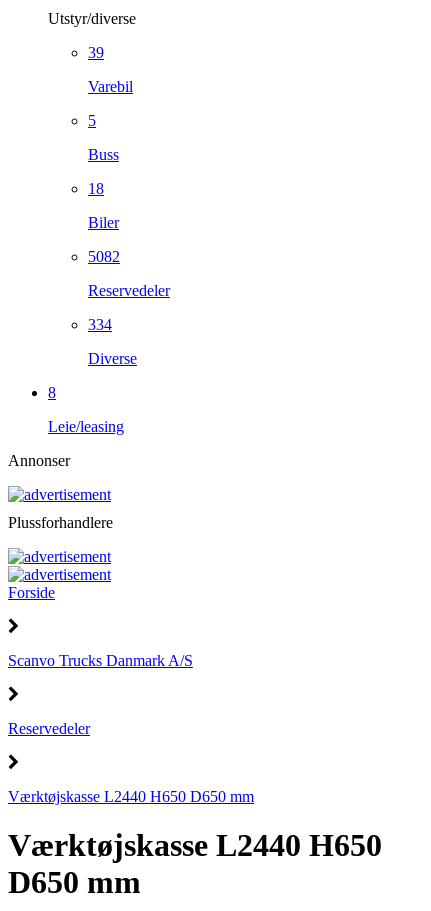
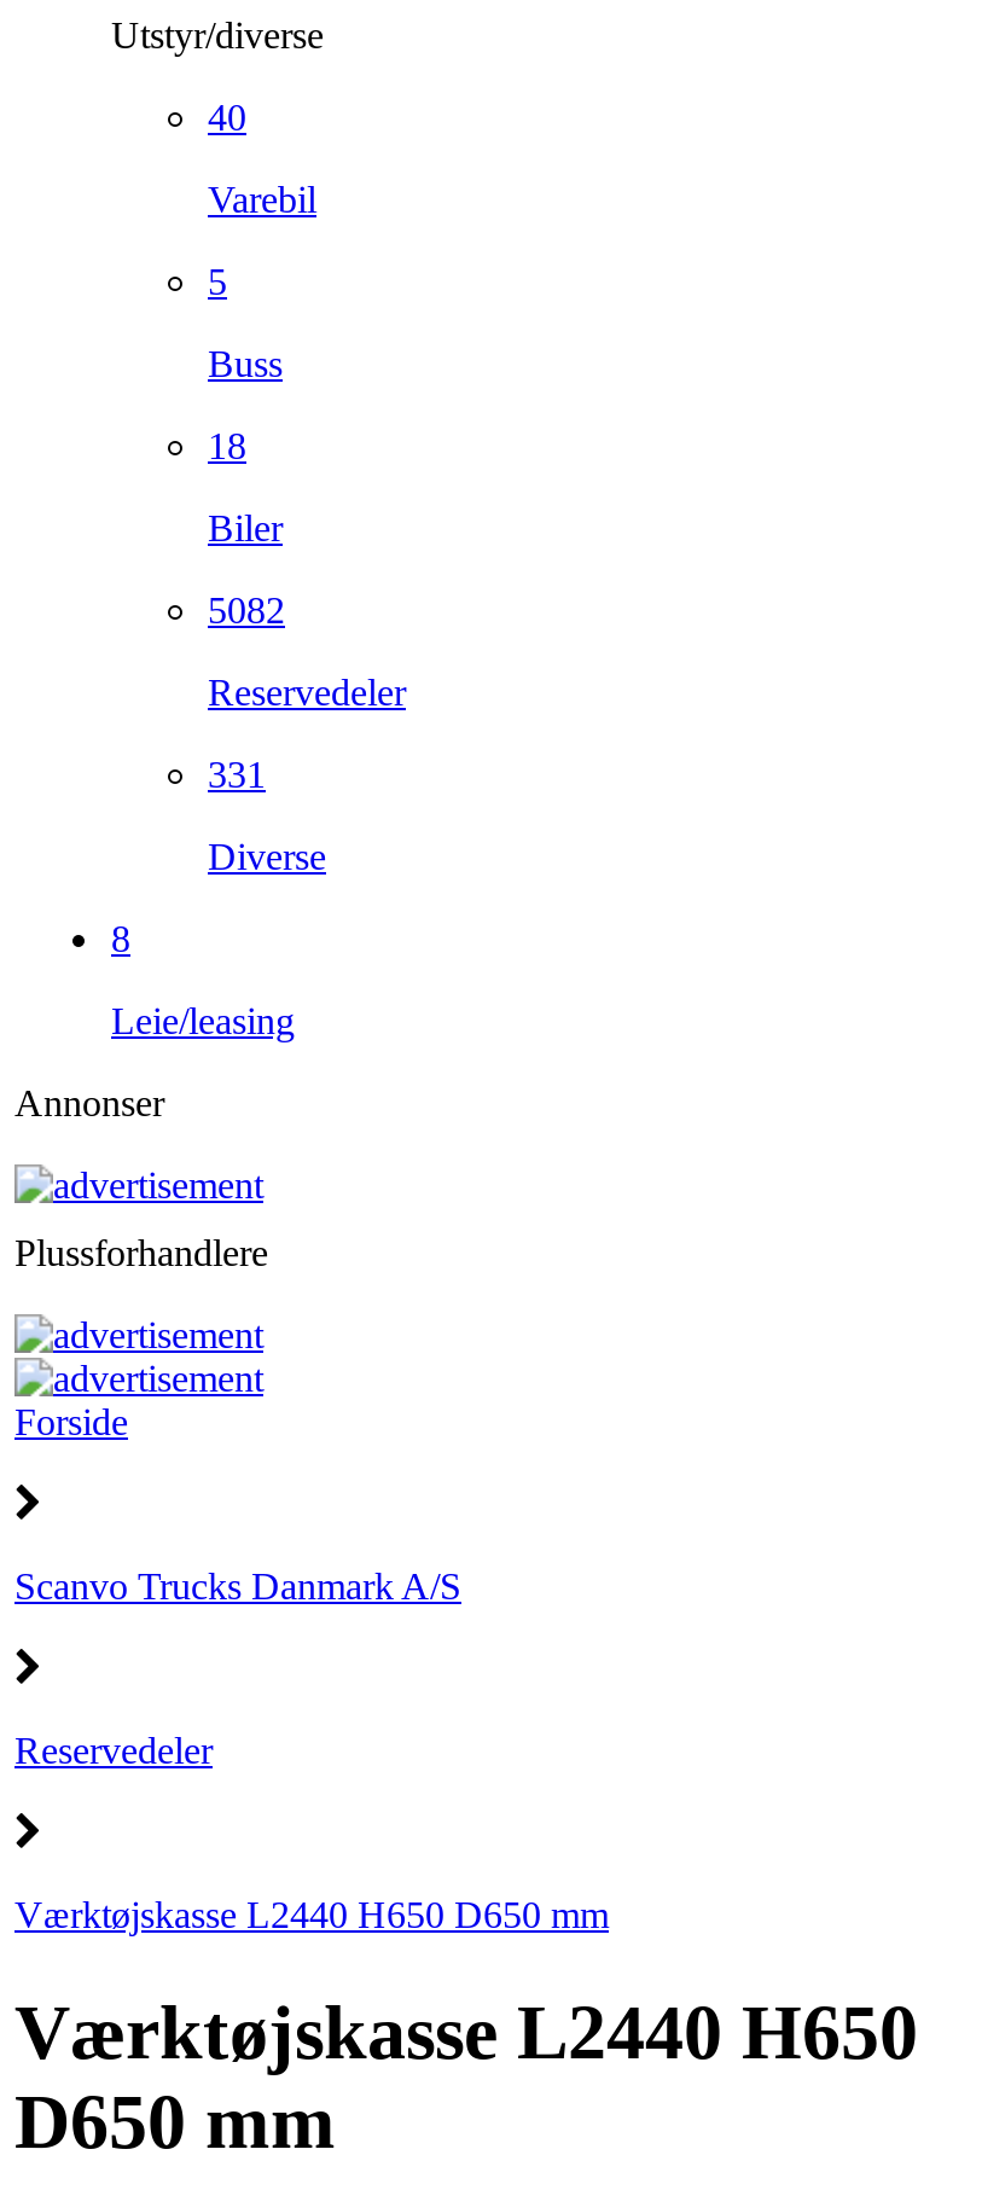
[88,44,104,61] 39 -> [208,97,246,138] 40
[88,316,112,333] 334 -> [208,754,266,795] 331

